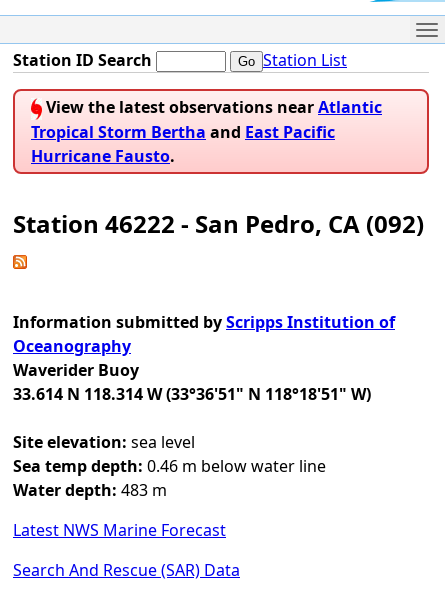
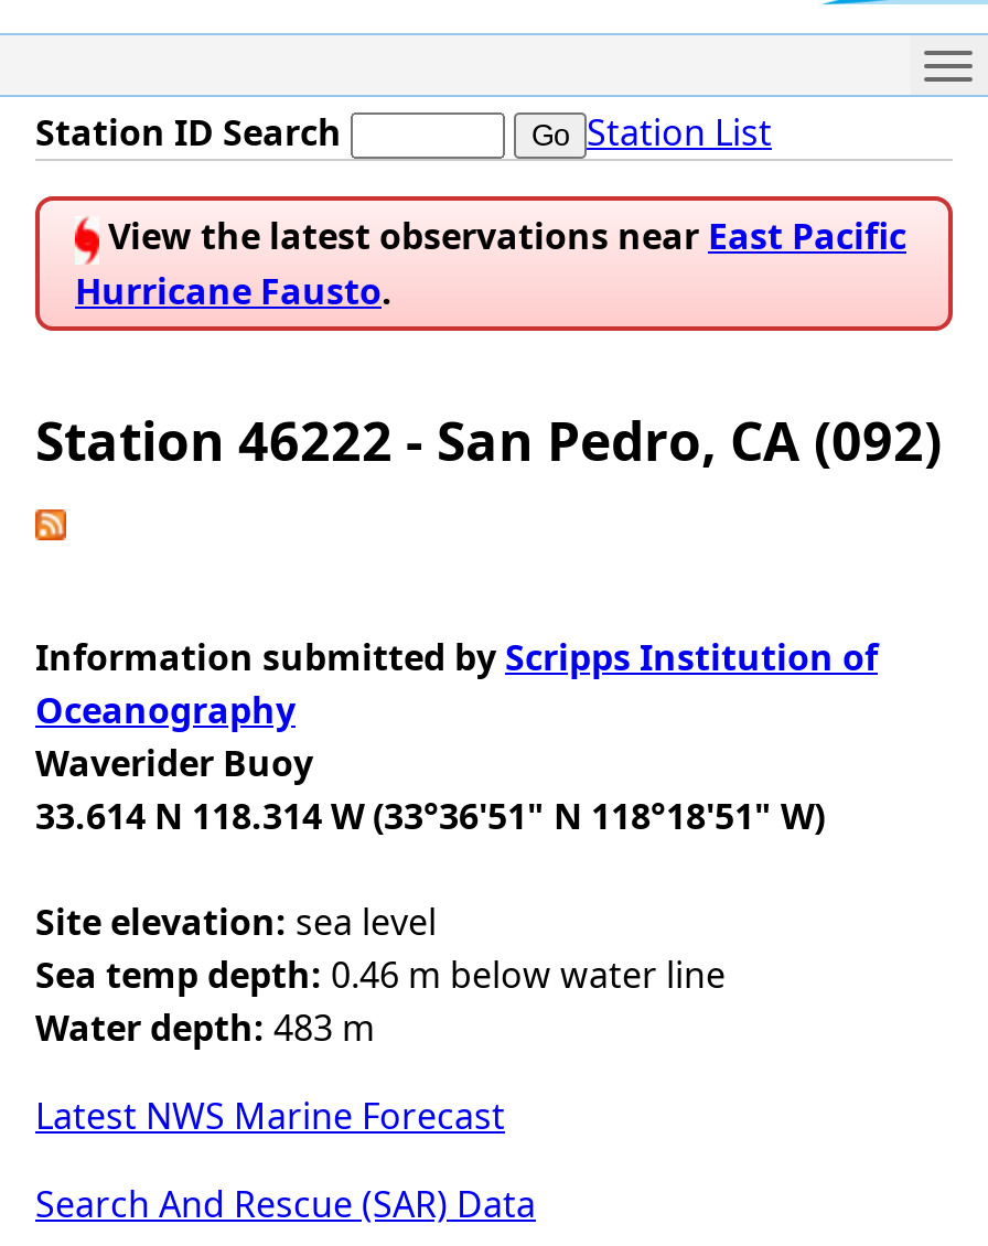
[31,96,382,143] View the latest observations near Atlantic | Tropical Storm Bertha and East Pacific -> [99,212,906,261] View the latest observations near East Pacific

